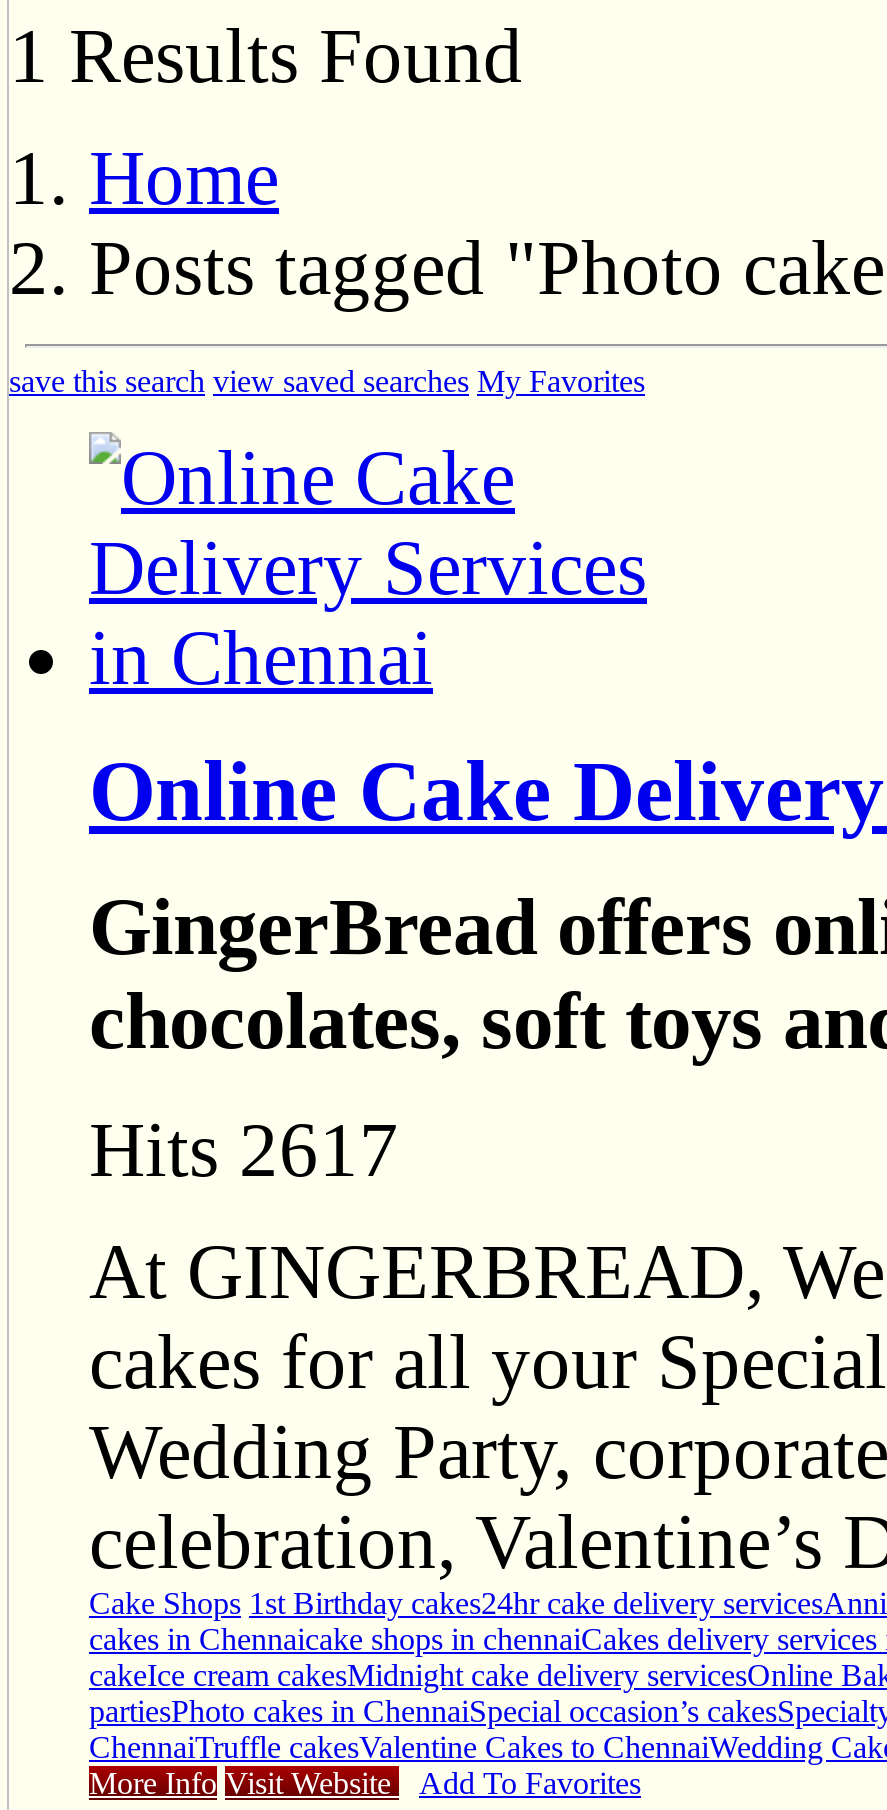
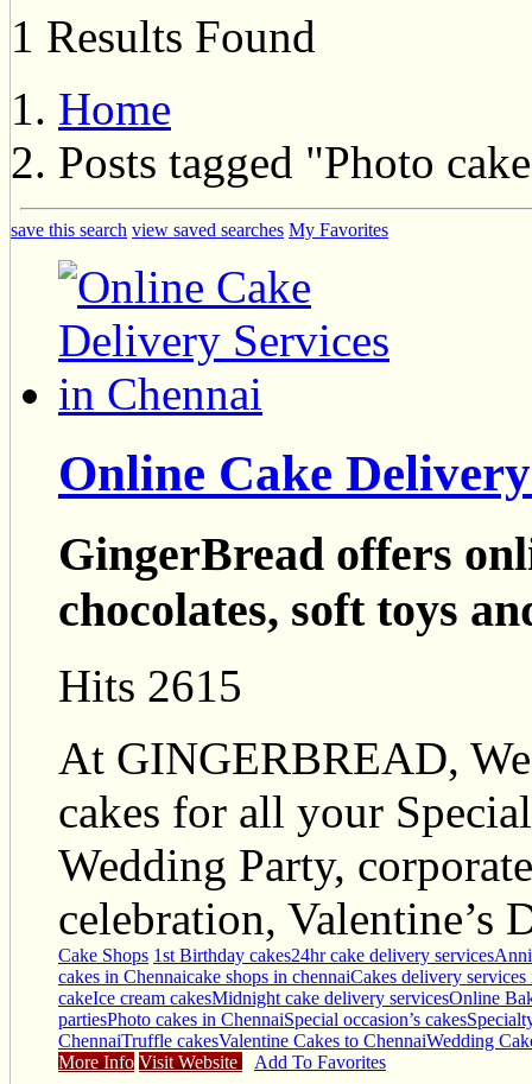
[89,1107,399,1193] Hits 2617 -> [58,661,242,712] Hits 2615

